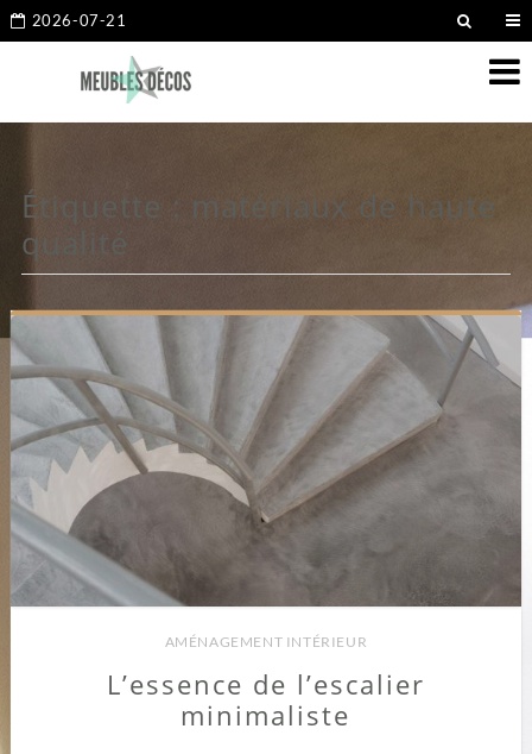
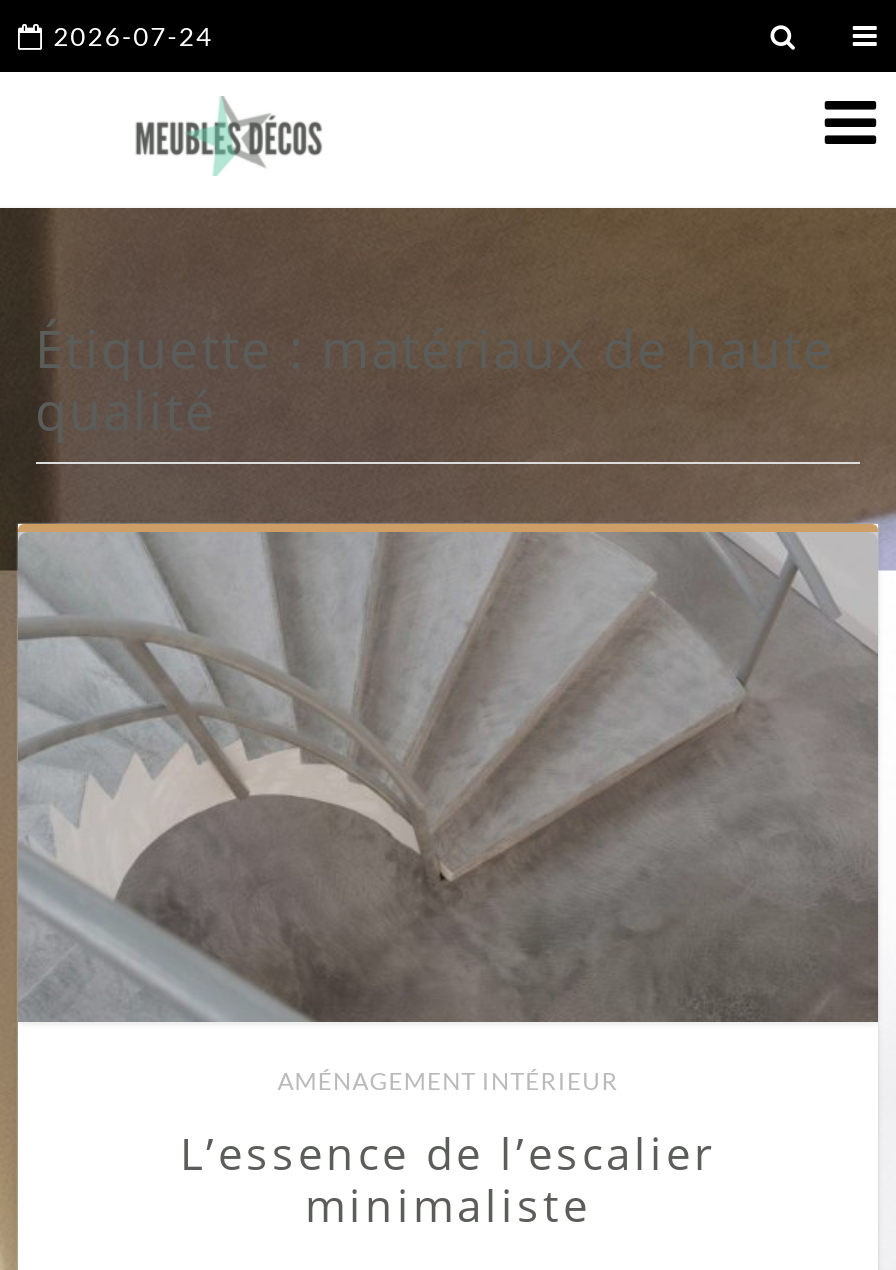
[32,11,127,30] 2026-07-21 -> [53,20,213,52] 2026-07-24

